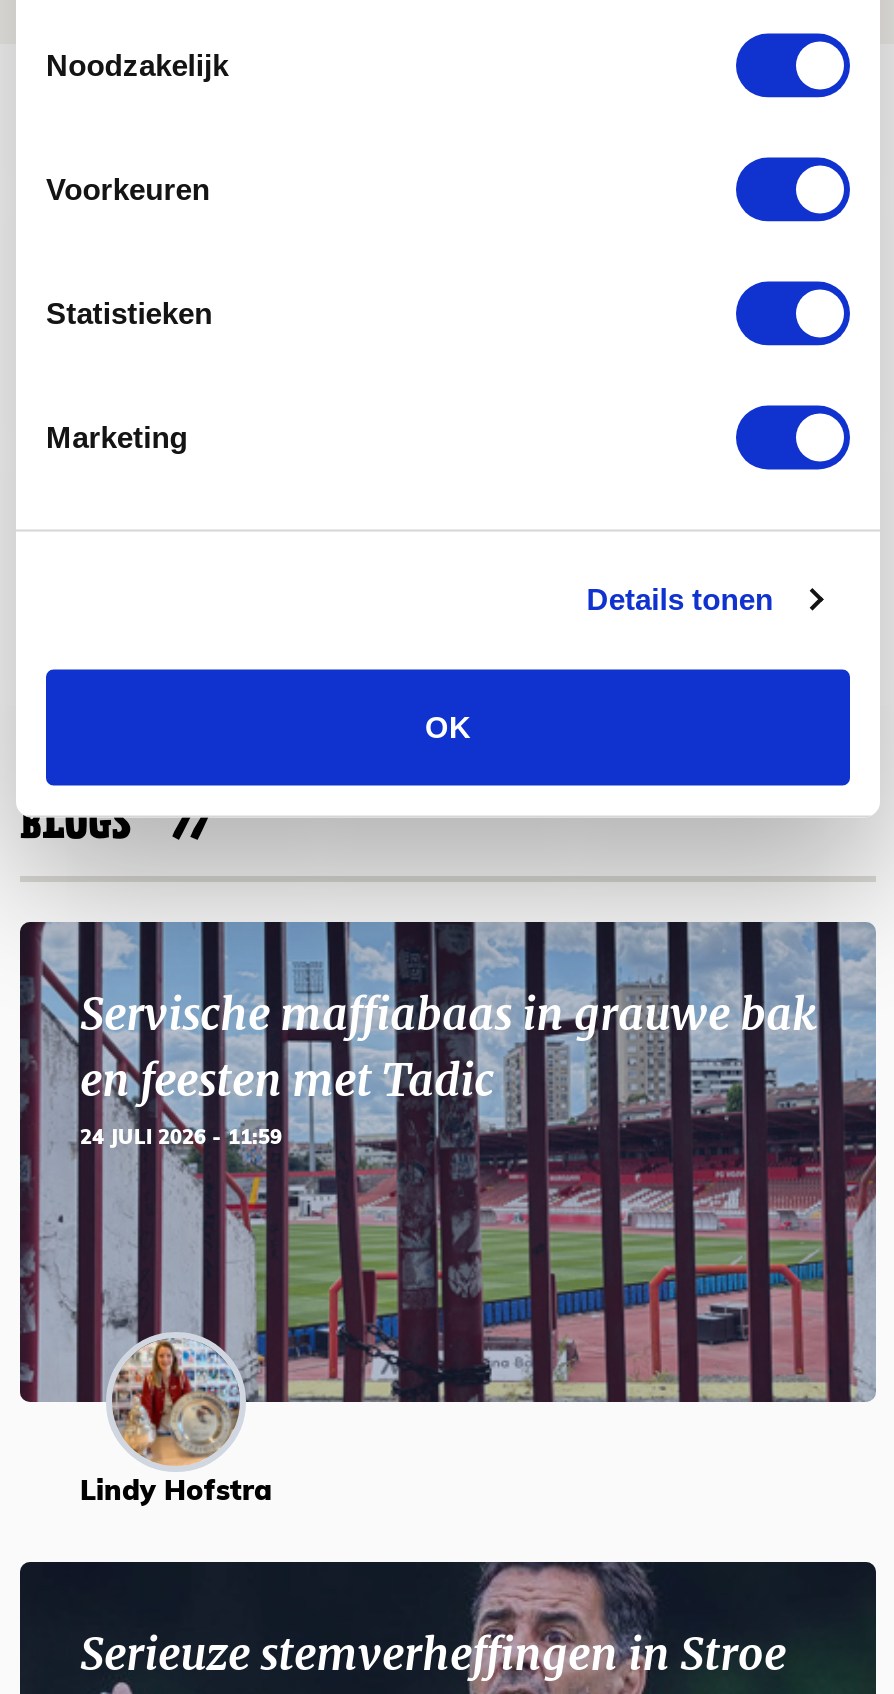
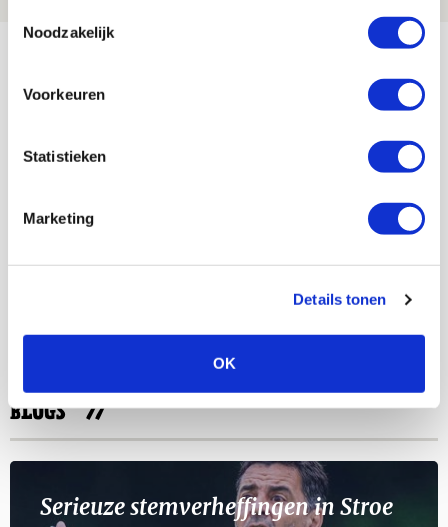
[20,920,878,1540] [image] | Servische maffiabaas in grauwe bak | en feesten met Tadic | 24 JULI 2026 - 11:59 -> none
[80,1478,272,1508] Lindy Hofstra -> none

